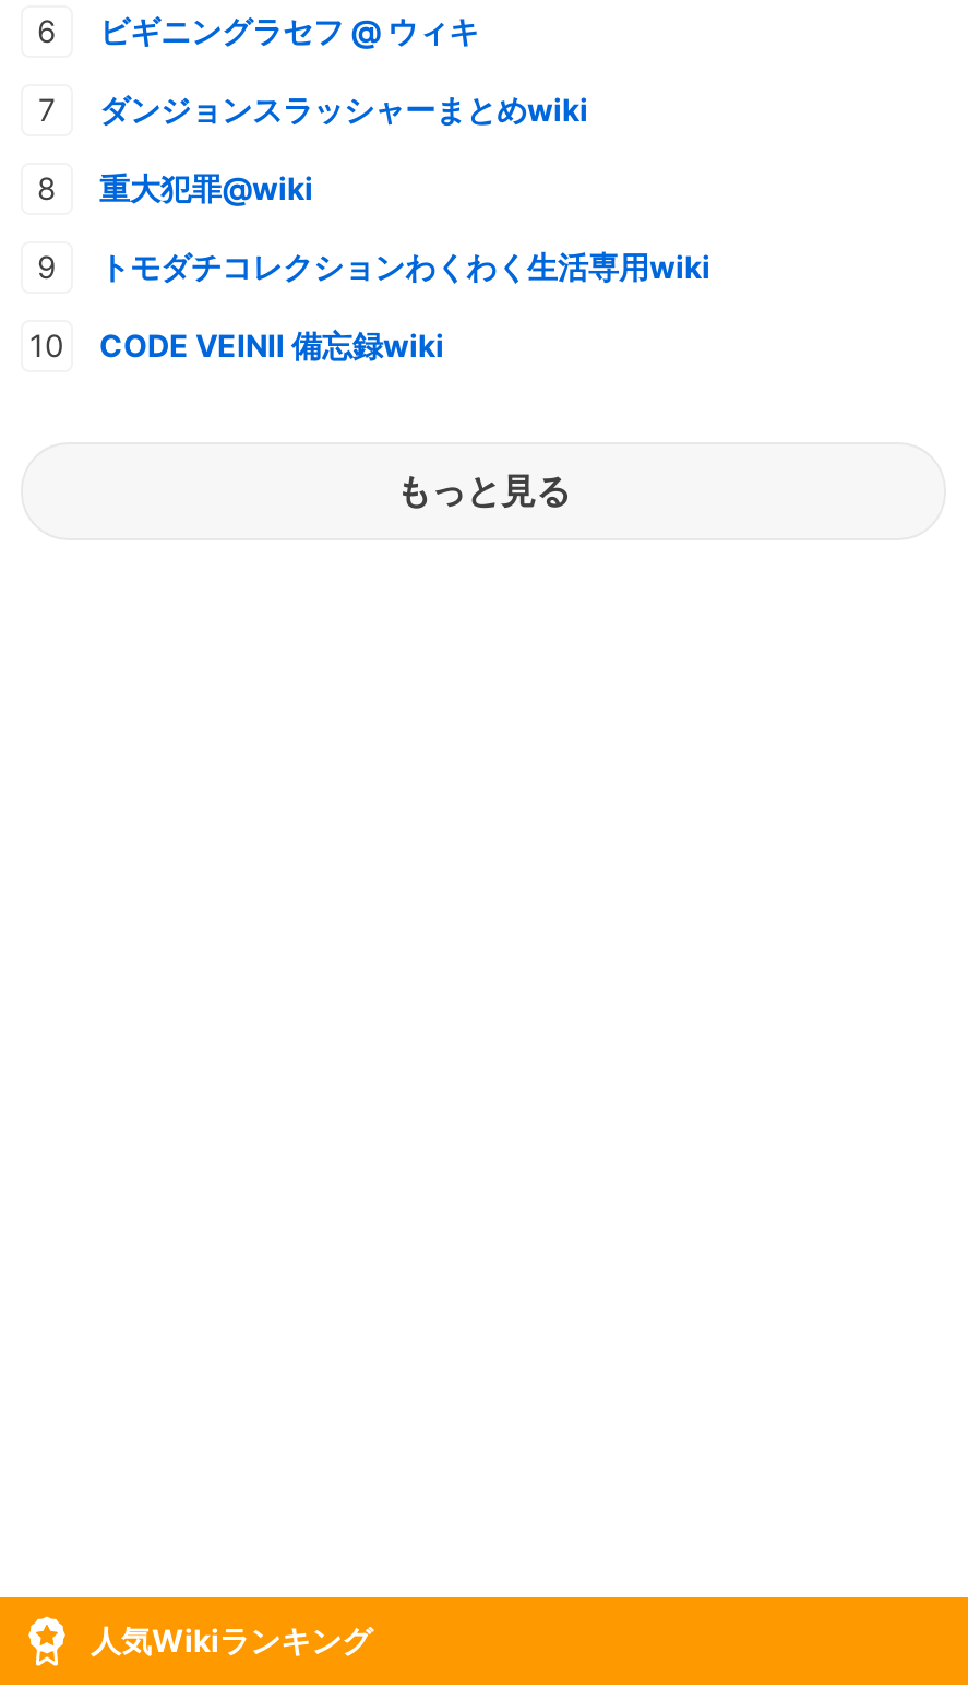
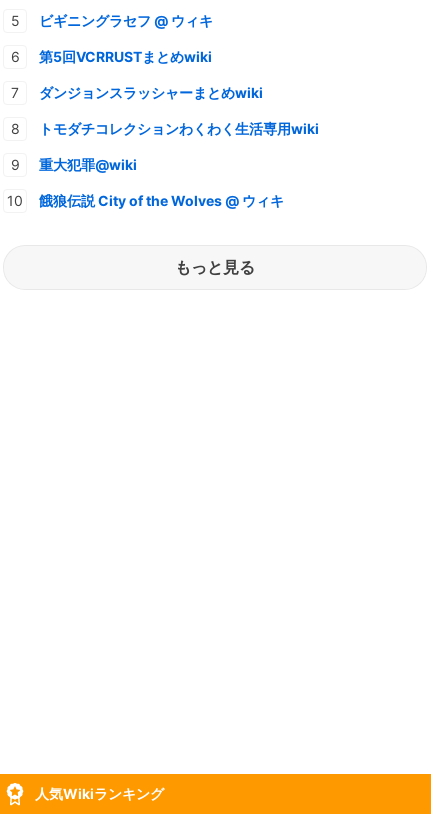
none -> [39,48,212,65] 第5回VCRRUSTまとめwiki
moved [99,168,313,205] -> [39,156,137,173]: 重大犯罪@wiki
[99,326,444,363] CODE VEINⅡ 備忘録wiki -> [39,192,284,209] 餓狼伝説 City of the Wolves @ ウィキ

